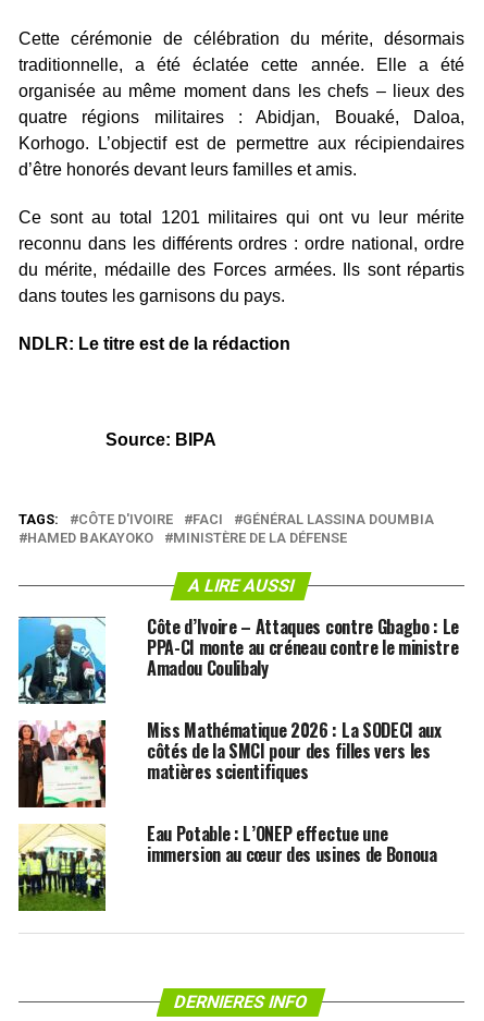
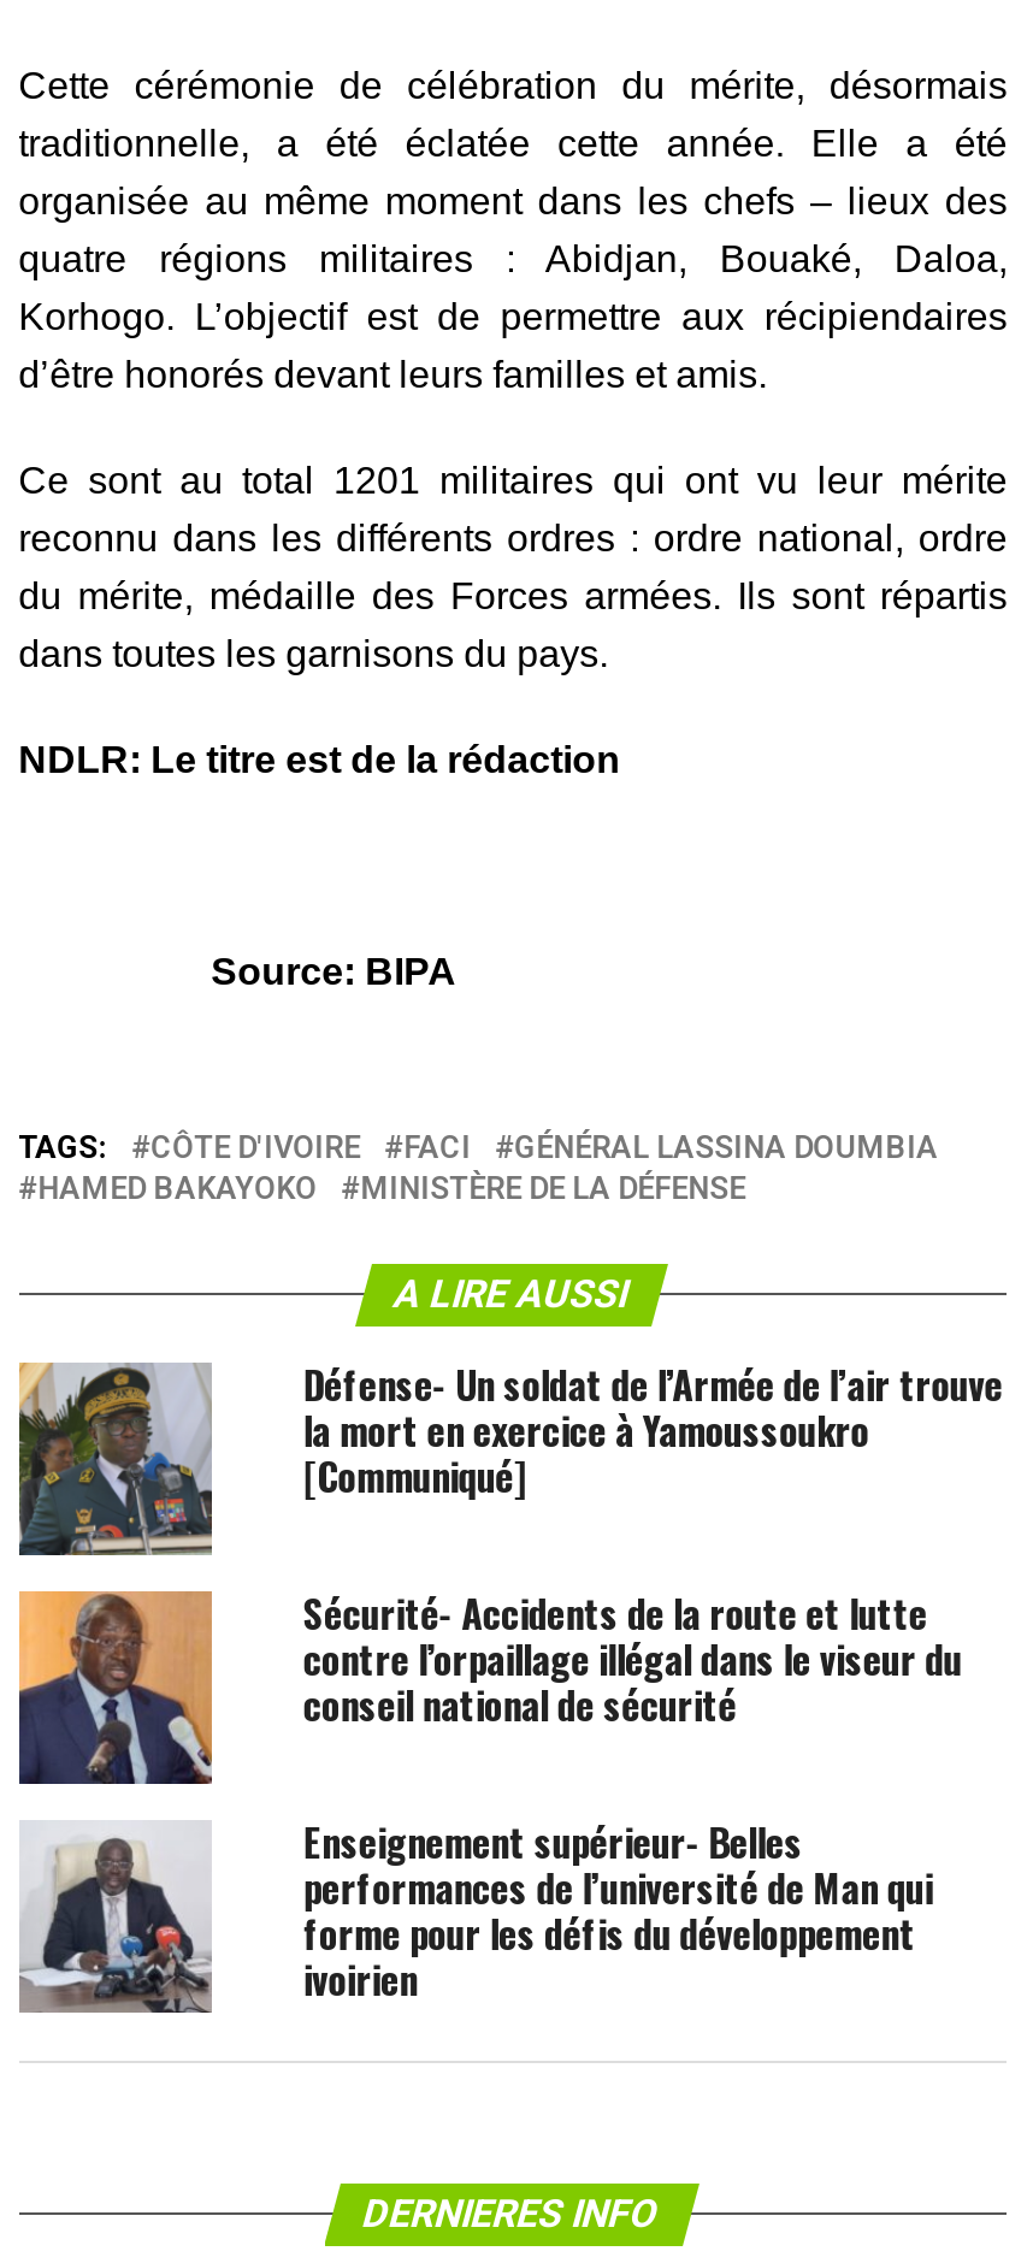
[17,613,459,705] [image] | Côte d’Ivoire – Attaques contre Gbagbo : Le | PPA-CI monte au créneau contre le ministre | Amadou Coulibaly -> [17,1357,1003,1558] [image] | Défense- Un soldat de l’Armée de l’air trouve | la mort en exercice à Yamoussoukro | [Communiqué]
[17,717,441,809] [image] | Miss Mathématique 2026 : La SODECI aux | côtés de la SMCI pour des filles vers les | matières scientifiques -> [17,1586,962,1786] [image] | Sécurité- Accidents de la route et lutte | contre l’orpaillage illégal dans le viseur du | conseil national de sécurité
[17,820,437,912] [image] | Eau Potable : L’ONEP effectue une | immersion au cœur des usines de Bonoua -> [19,1814,933,2015] [image] | Enseignement supérieur- Belles | performances de l’université de Man qui | forme pour les défis du développement | ivoirien

